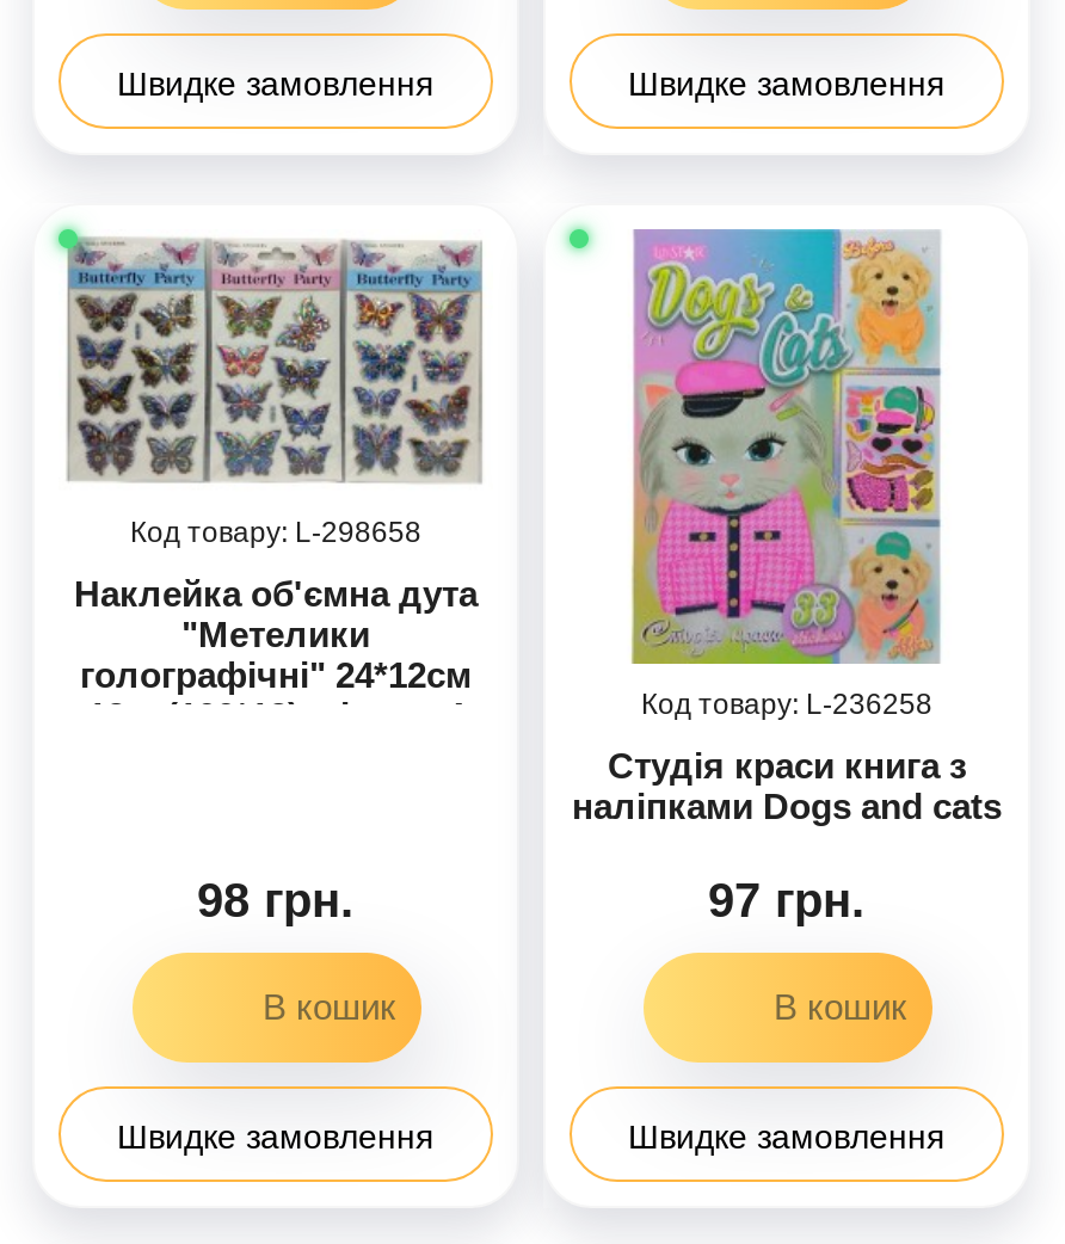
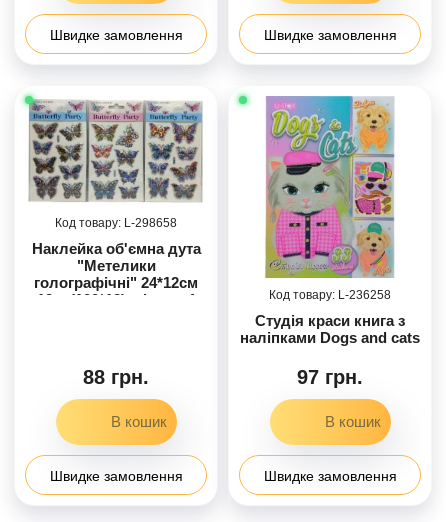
[197,873,355,925] 98 грн. -> [83,365,149,387] 88 грн.

